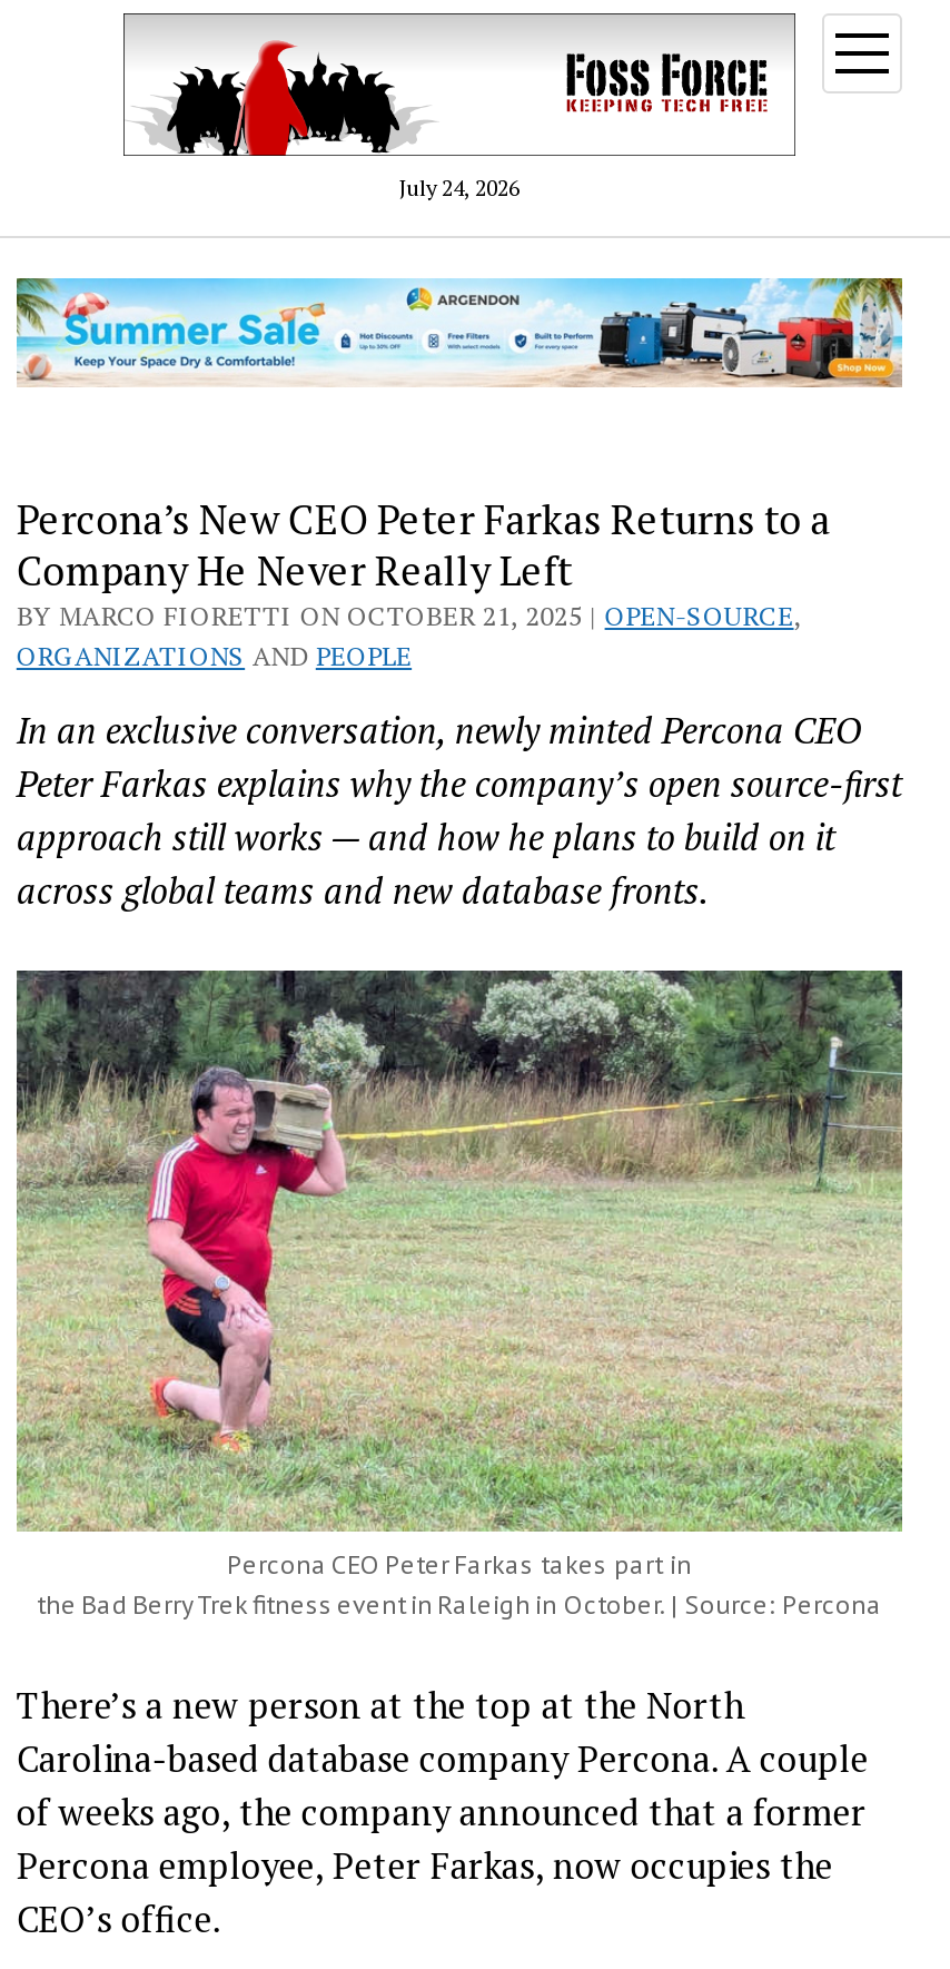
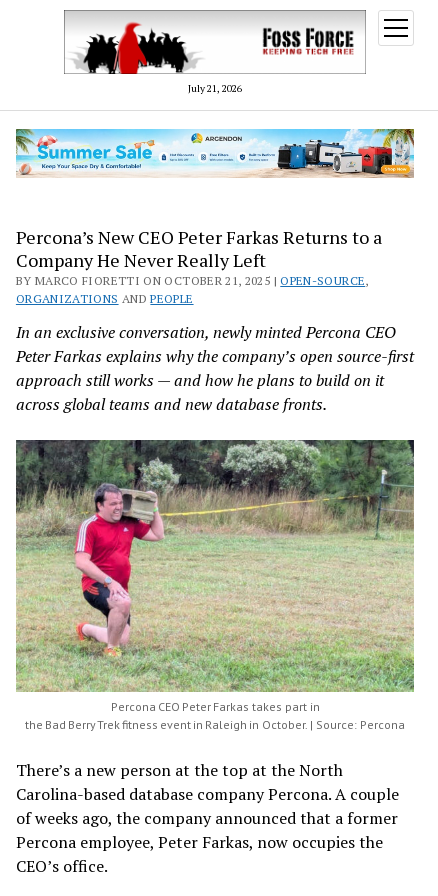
[399,173,519,202] July 24, 2026 -> [188,82,242,95] July 21, 2026

